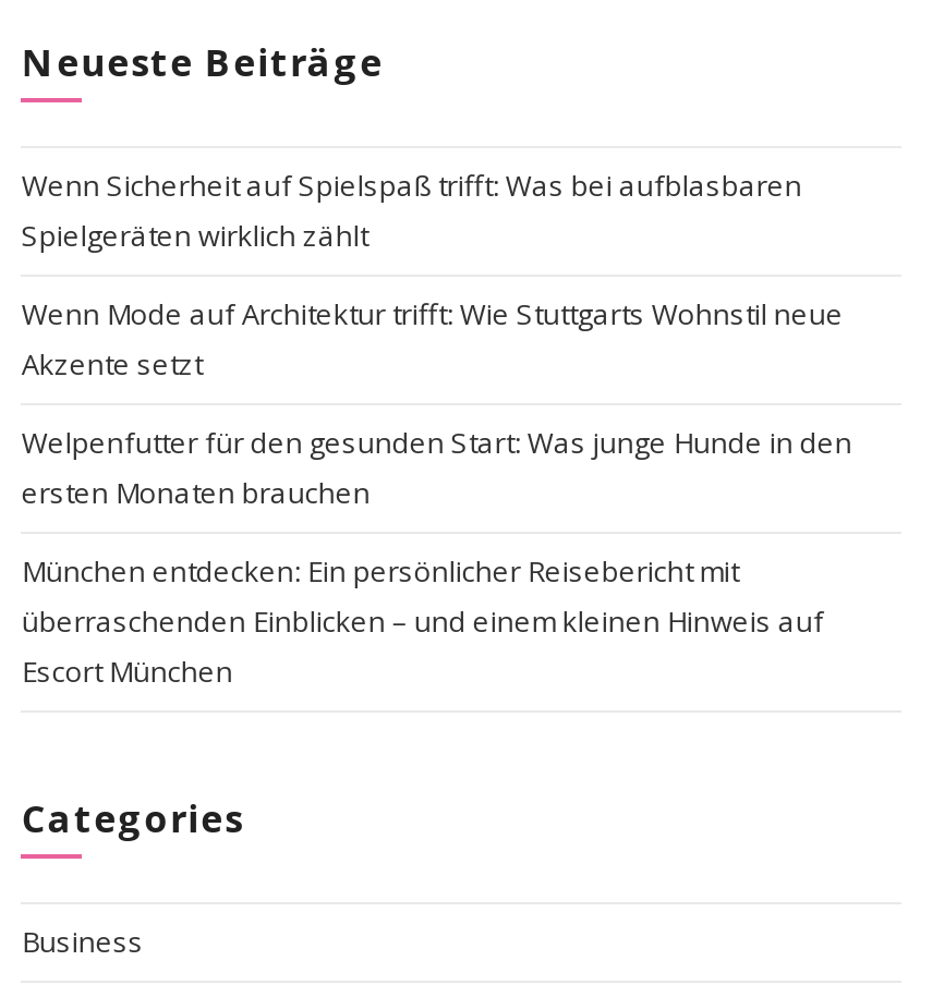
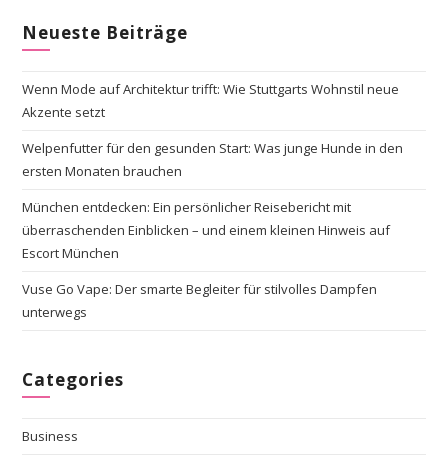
[22,165,802,255] Wenn Sicherheit auf Spielspaß trifft: Was bei aufblasbaren | Spielgeräten wirklich zählt -> none
moved [22,294,852,691] -> [22,80,403,262]: Wenn Mode auf Architektur trifft: Wie Stuttgarts Wohnstil neue | Akzente setzt | Welpenfutter für den gesunden Start: Was junge Hunde in den | ersten Monaten brauchen | München entdecken: Ein persönlicher Reisebericht mit | überraschenden Einblicken – und einem kleinen Hinweis auf | Escort München
none -> [22,280,377,321] Vuse Go Vape: Der smarte Begleiter für stilvolles Dampfen | unterwegs

